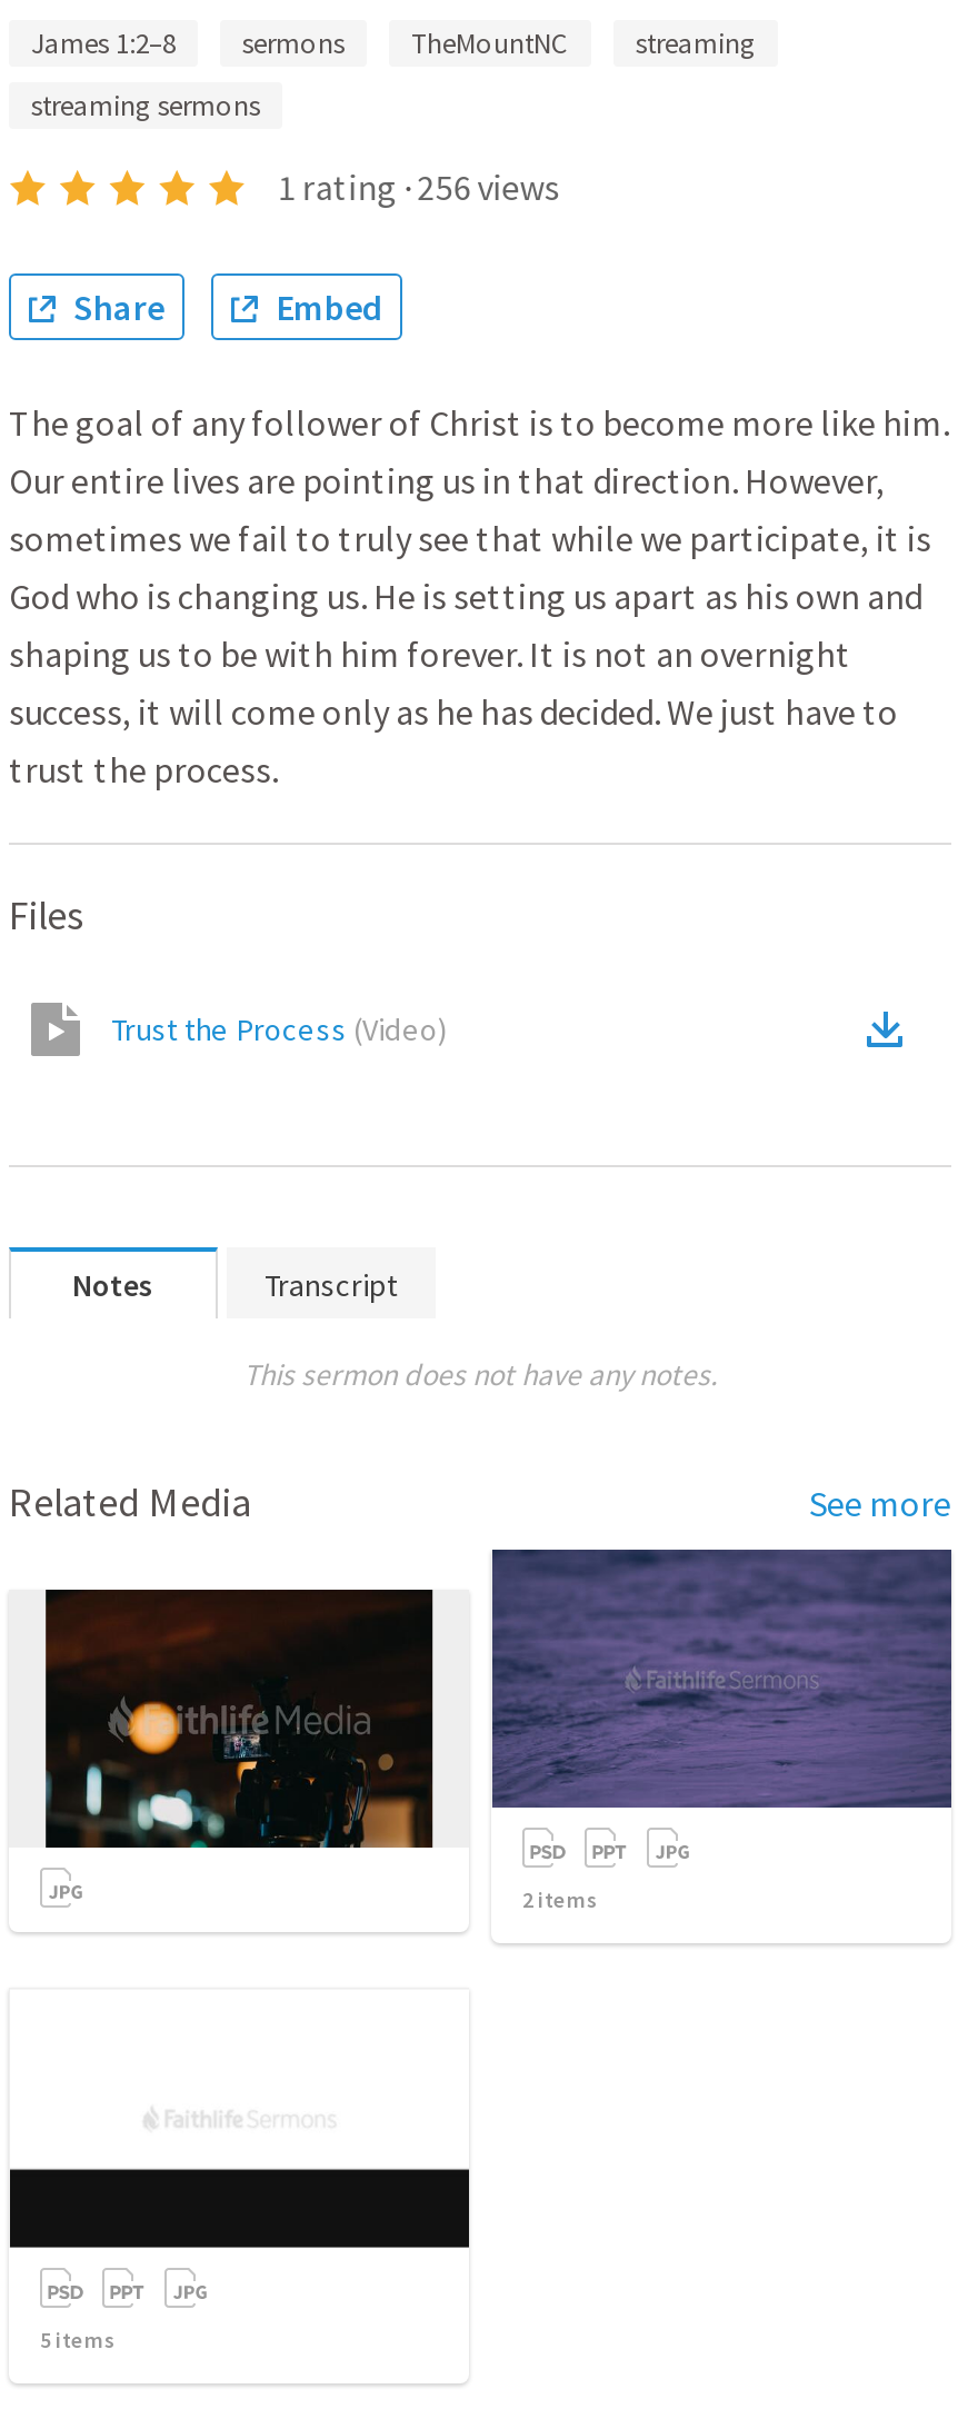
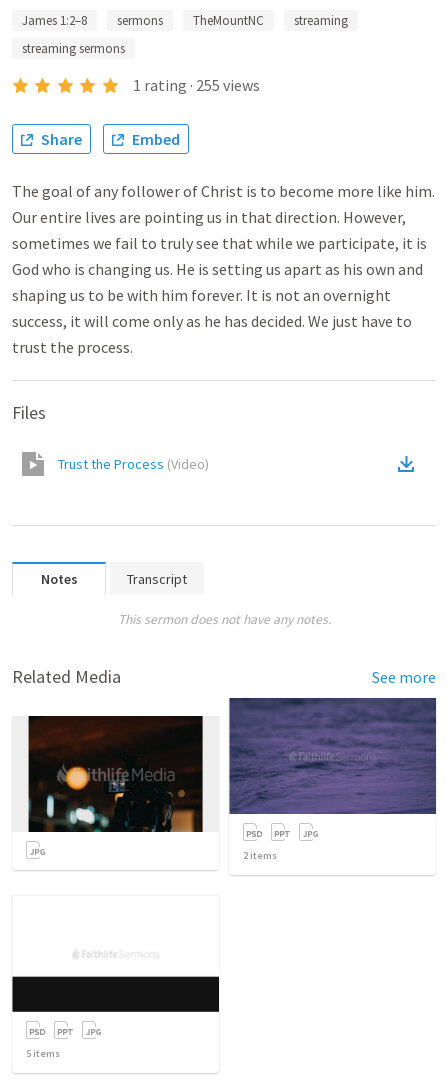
[277,165,559,209] 1 rating · 256 views -> [133,75,260,95] 1 rating · 255 views

